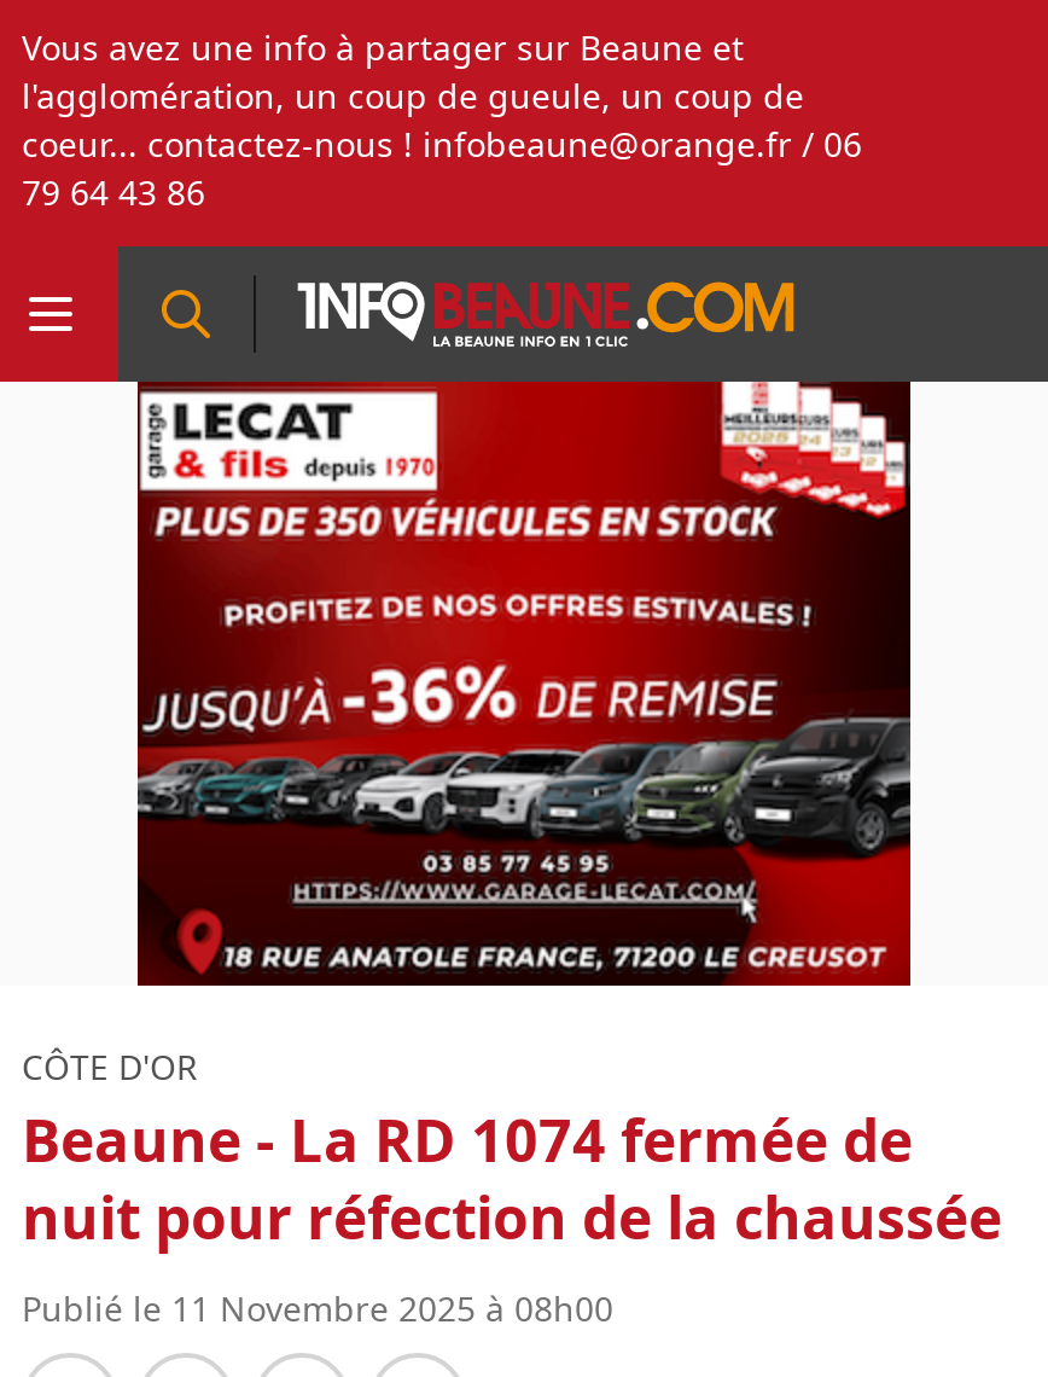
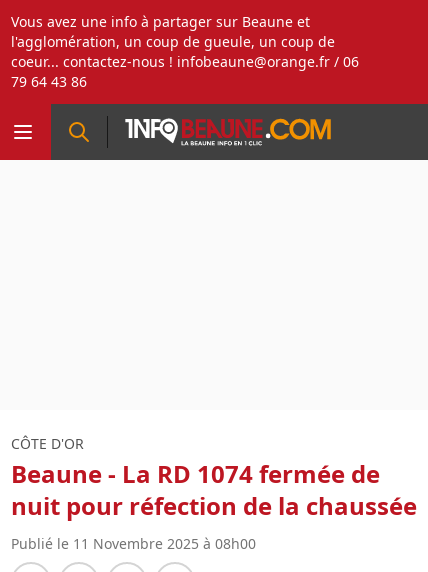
[135,379,913,988] [image] -> none

